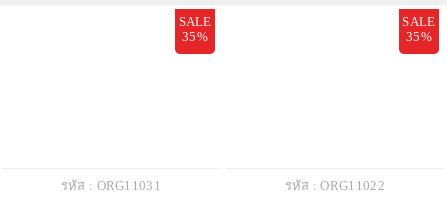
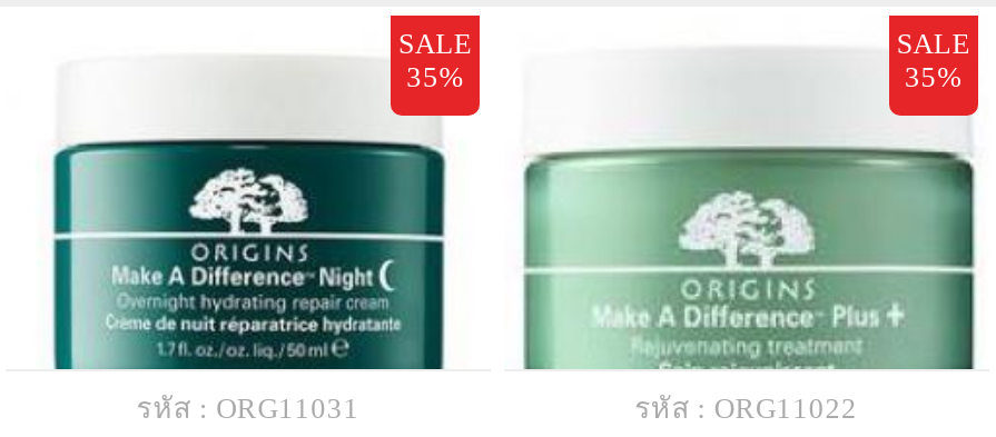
none -> [50,58,448,371] [image]
none -> [522,58,978,371] [image]

